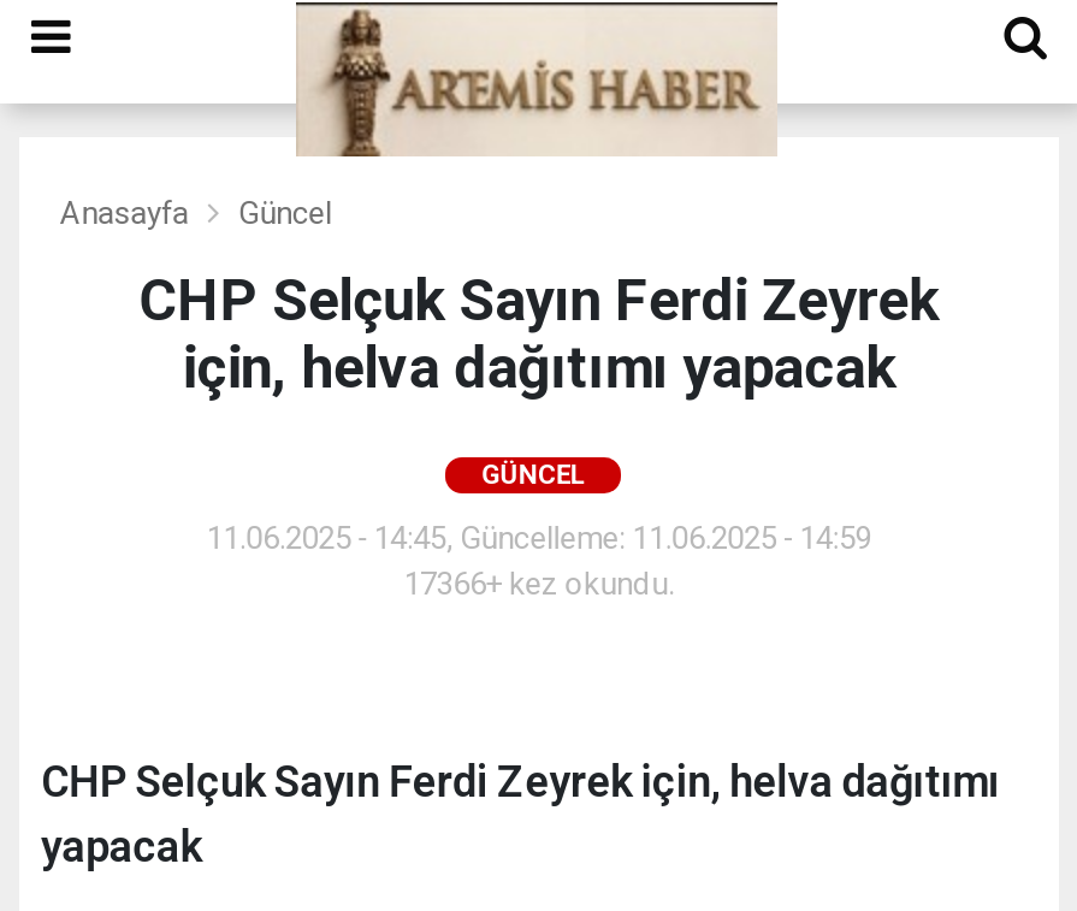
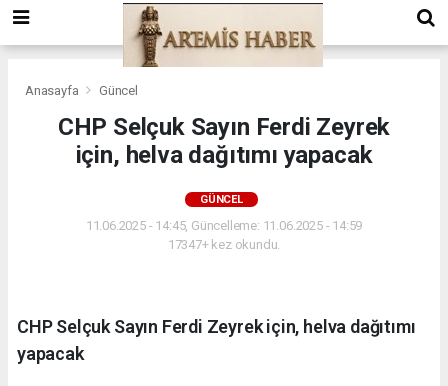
[404,565,675,601] 17366+ kez okundu. -> [168,237,280,252] 17347+ kez okundu.

